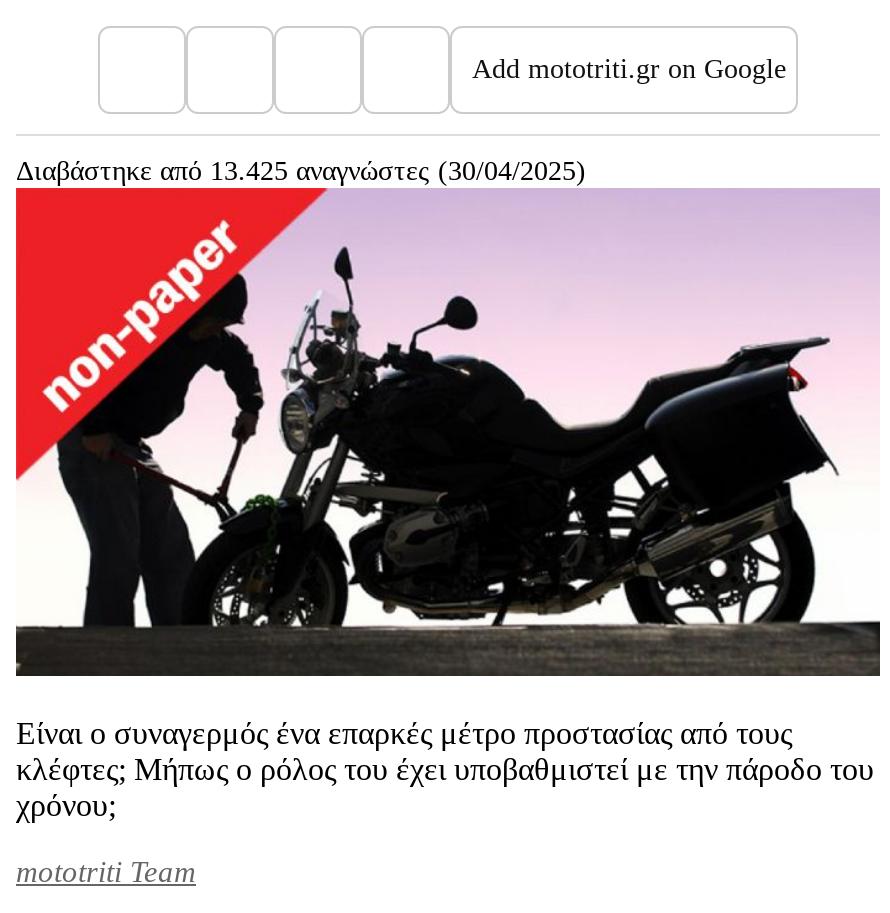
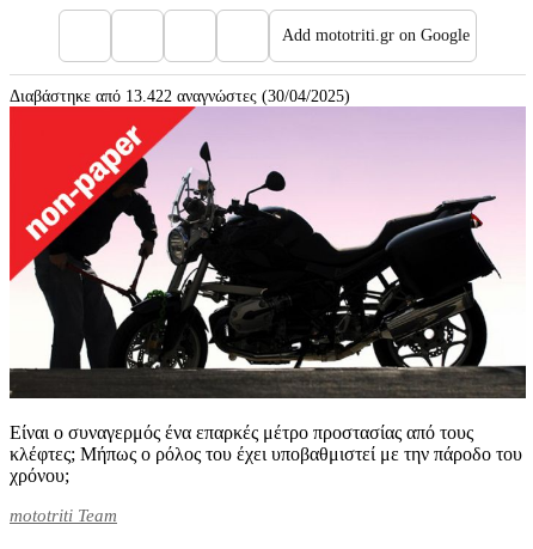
[16,157,586,187] Διαβάστηκε από 13.425 αναγνώστες (30/04/2025) -> [10,88,350,106] Διαβάστηκε από 13.422 αναγνώστες (30/04/2025)

